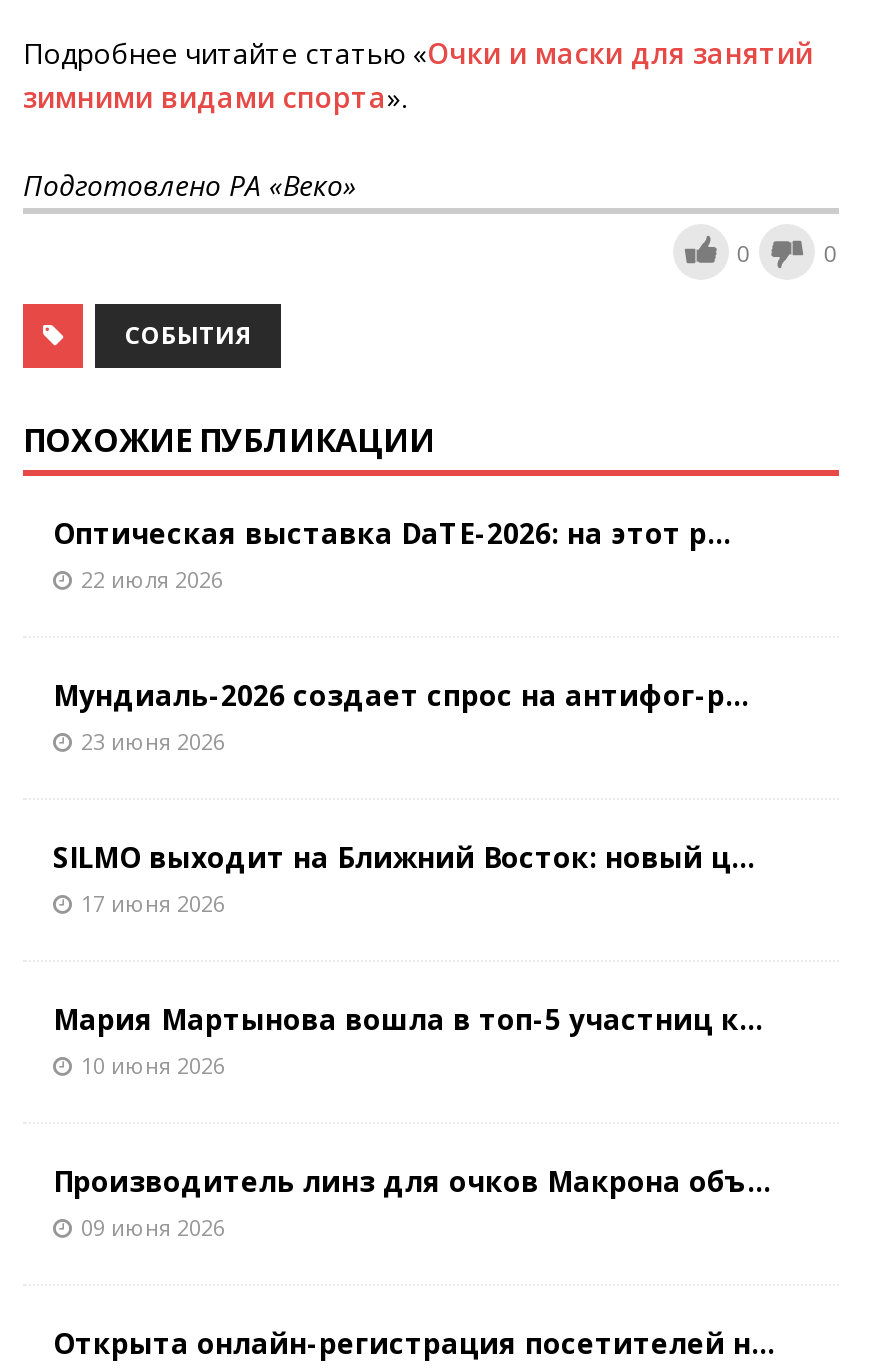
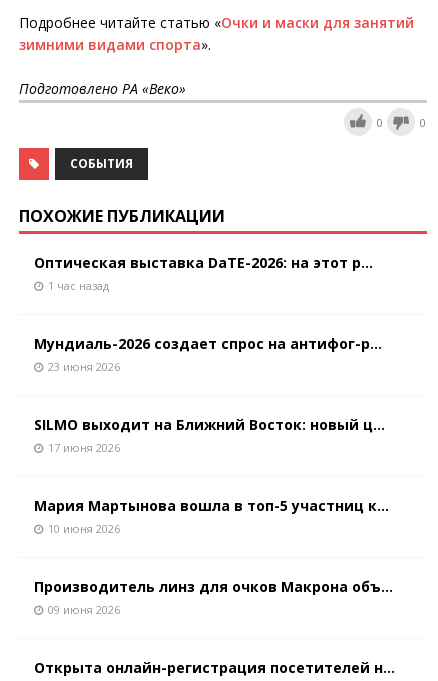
[81,564,223,594] 22 июля 2026 -> [48,278,109,293] 1 час назад

